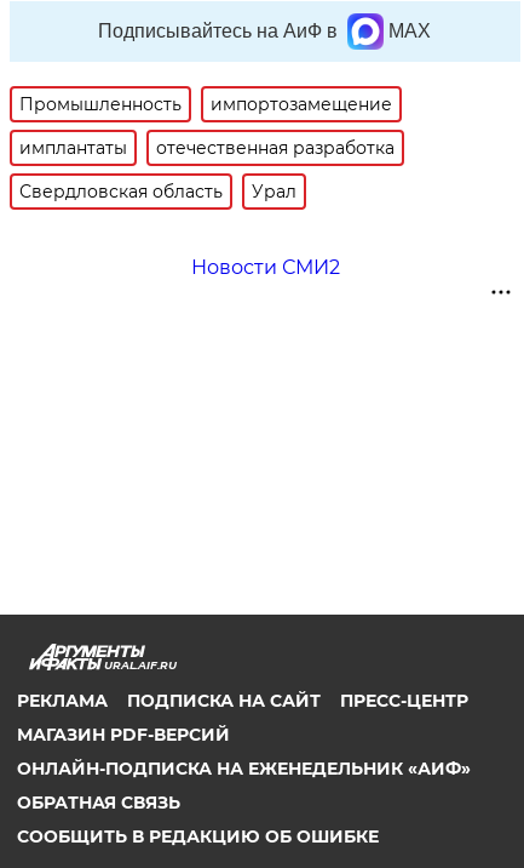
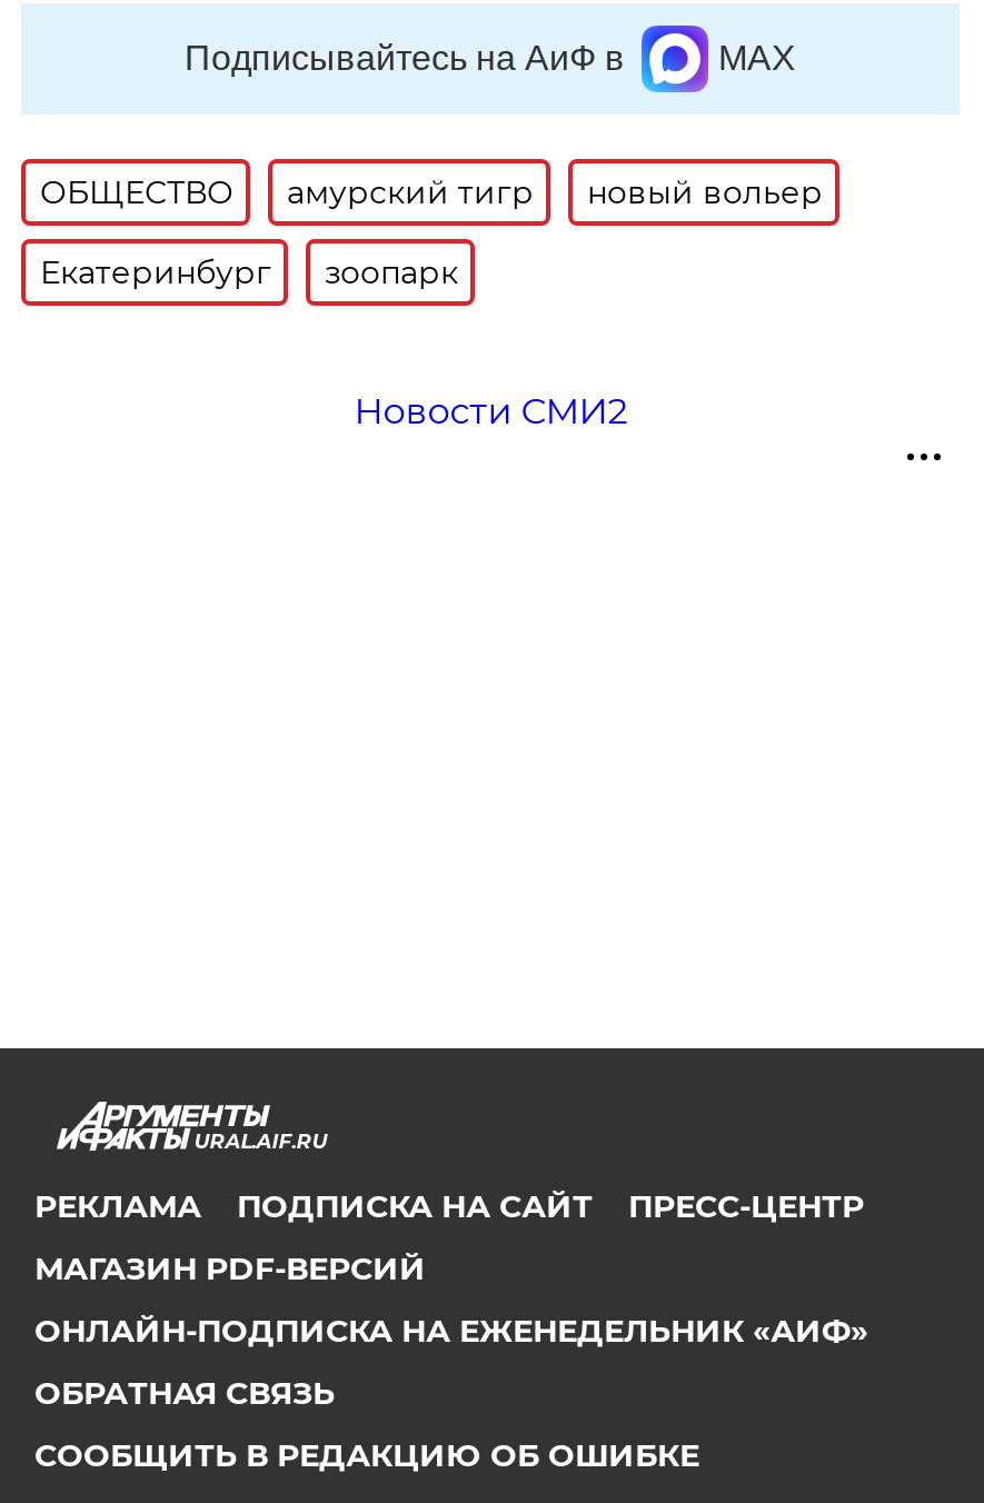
[20,93,395,202] Промышленность | импортозамещение | имплантаты | отечественная разработка | Свердловская область | Урал -> [40,173,823,293] ОБЩЕСТВО | амурский тигр | новый вольер | Екатеринбург | зоопарк

